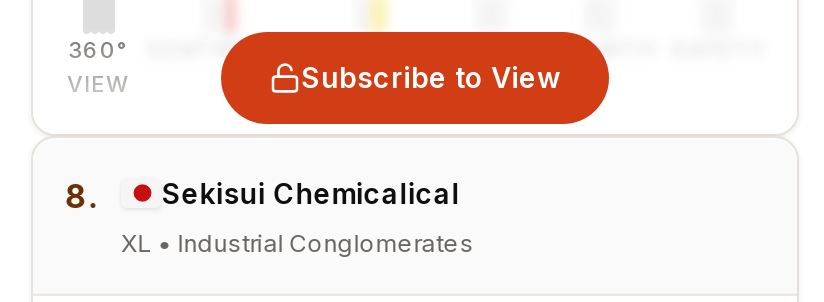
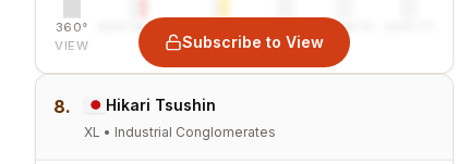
[161,175,459,209] Sekisui Chemicalical -> [106,95,216,113] Hikari Tsushin

